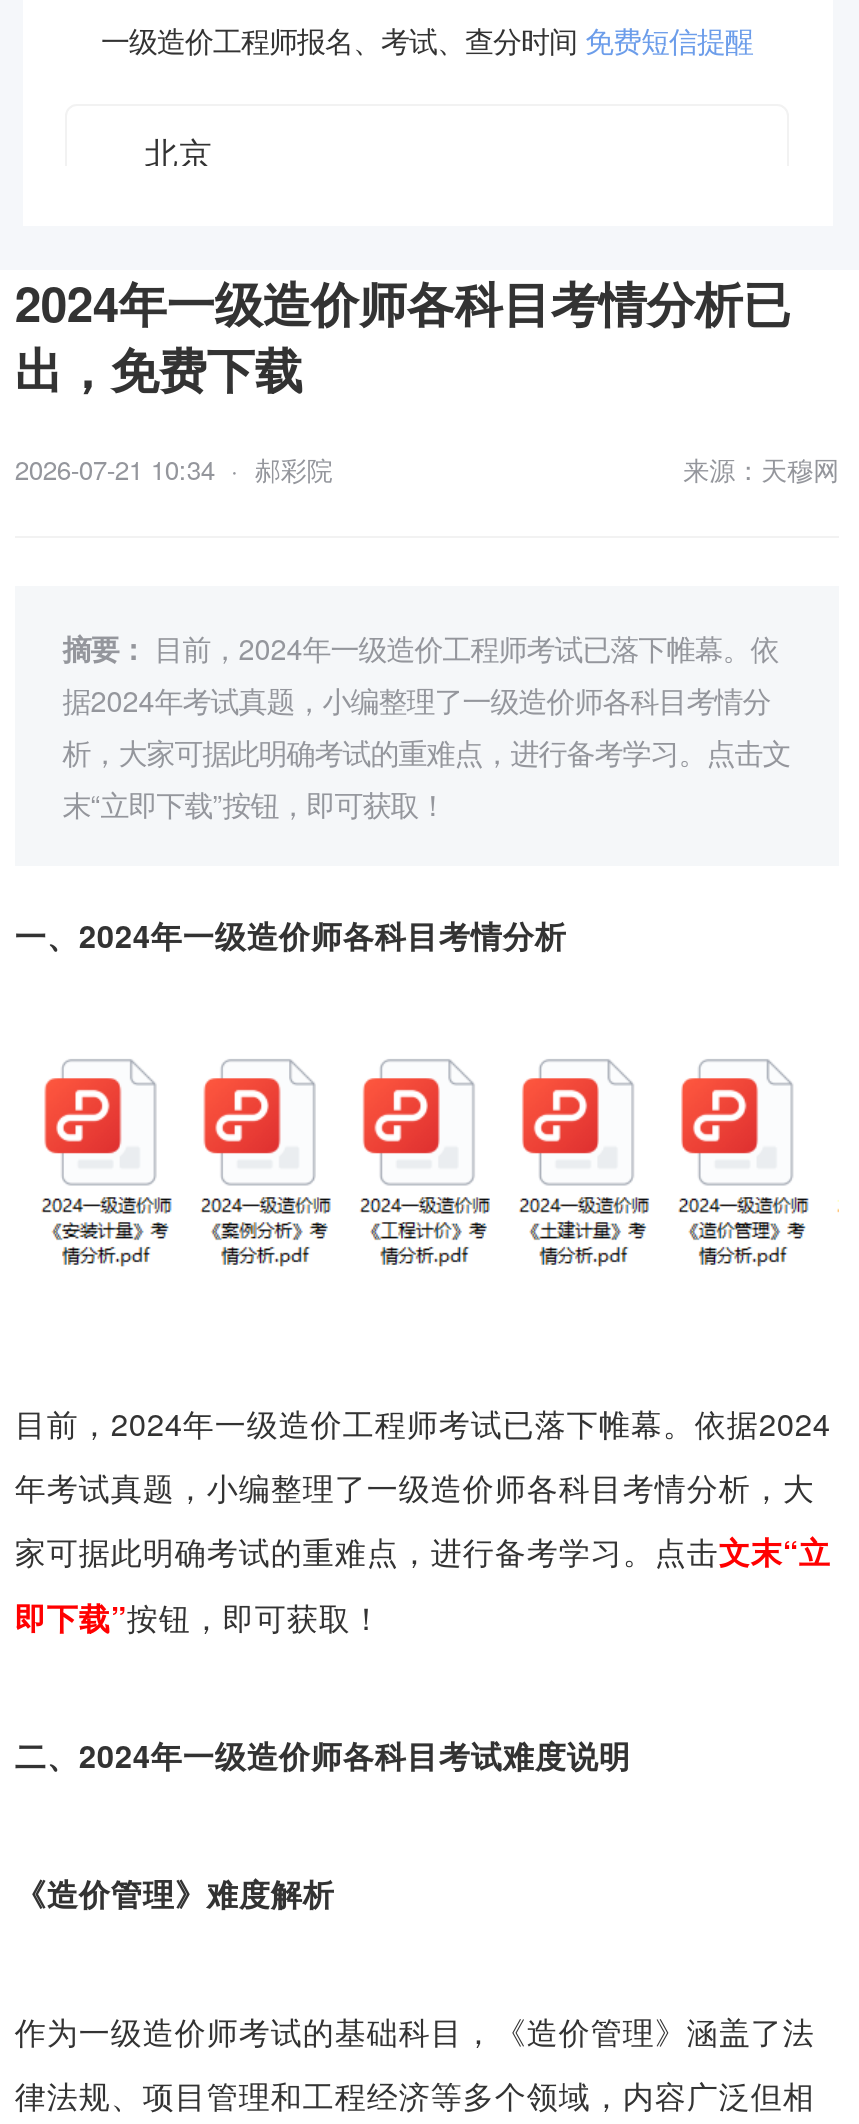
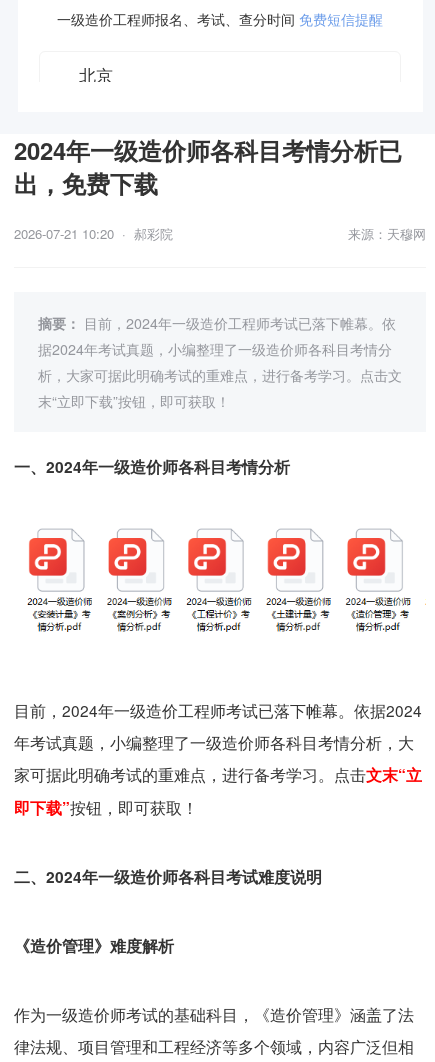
[15,449,333,487] 2026-07-21 10:34 · 郝彩院 -> [14,223,173,242] 2026-07-21 10:20 · 郝彩院

